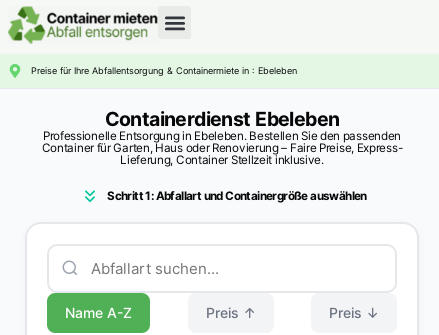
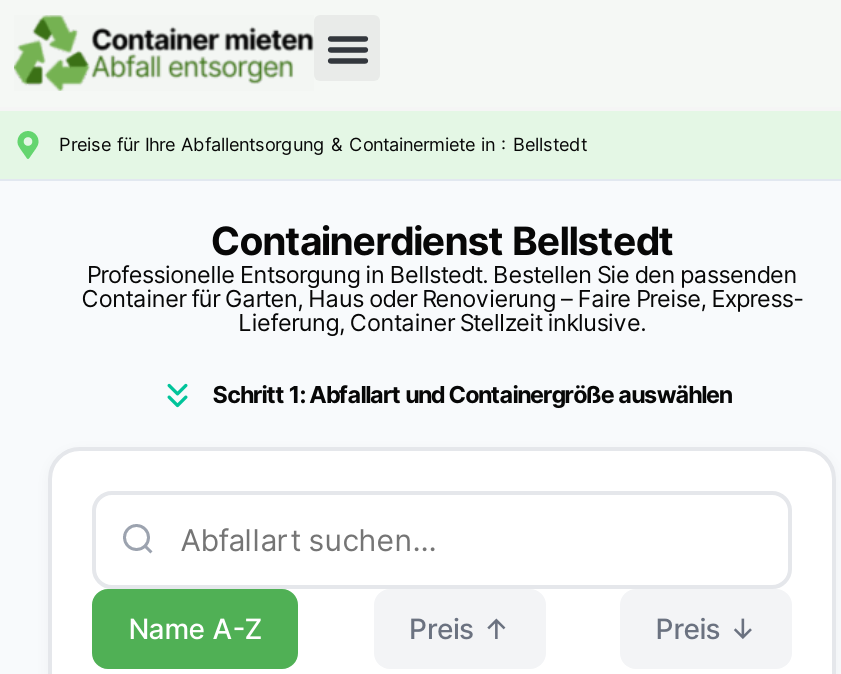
[30,65,296,76] Preise für Ihre Abfallentsorgung & Containermiete in : Ebeleben -> [59,134,587,156] Preise für Ihre Abfallentsorgung & Containermiete in : Bellstedt
[104,107,339,131] Containerdienst Ebeleben -> [211,217,673,265] Containerdienst Bellstedt
[43,129,401,143] Professionelle Entsorgung in Ebeleben. Bestellen Sie den passenden -> [87,261,797,289] Professionelle Entsorgung in Bellstedt. Bestellen Sie den passenden

